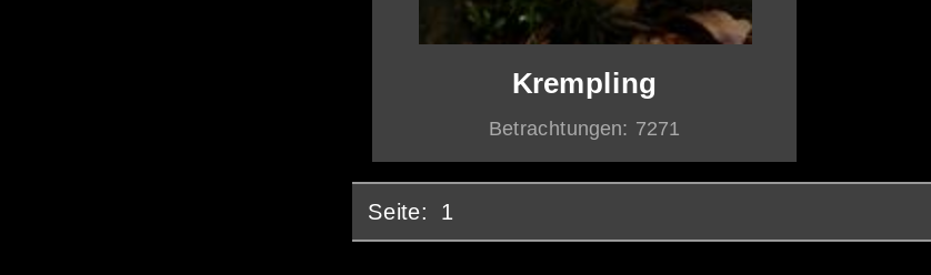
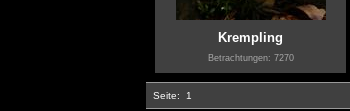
[489,117,680,139] Betrachtungen: 7271 -> [207,53,293,63] Betrachtungen: 7270

